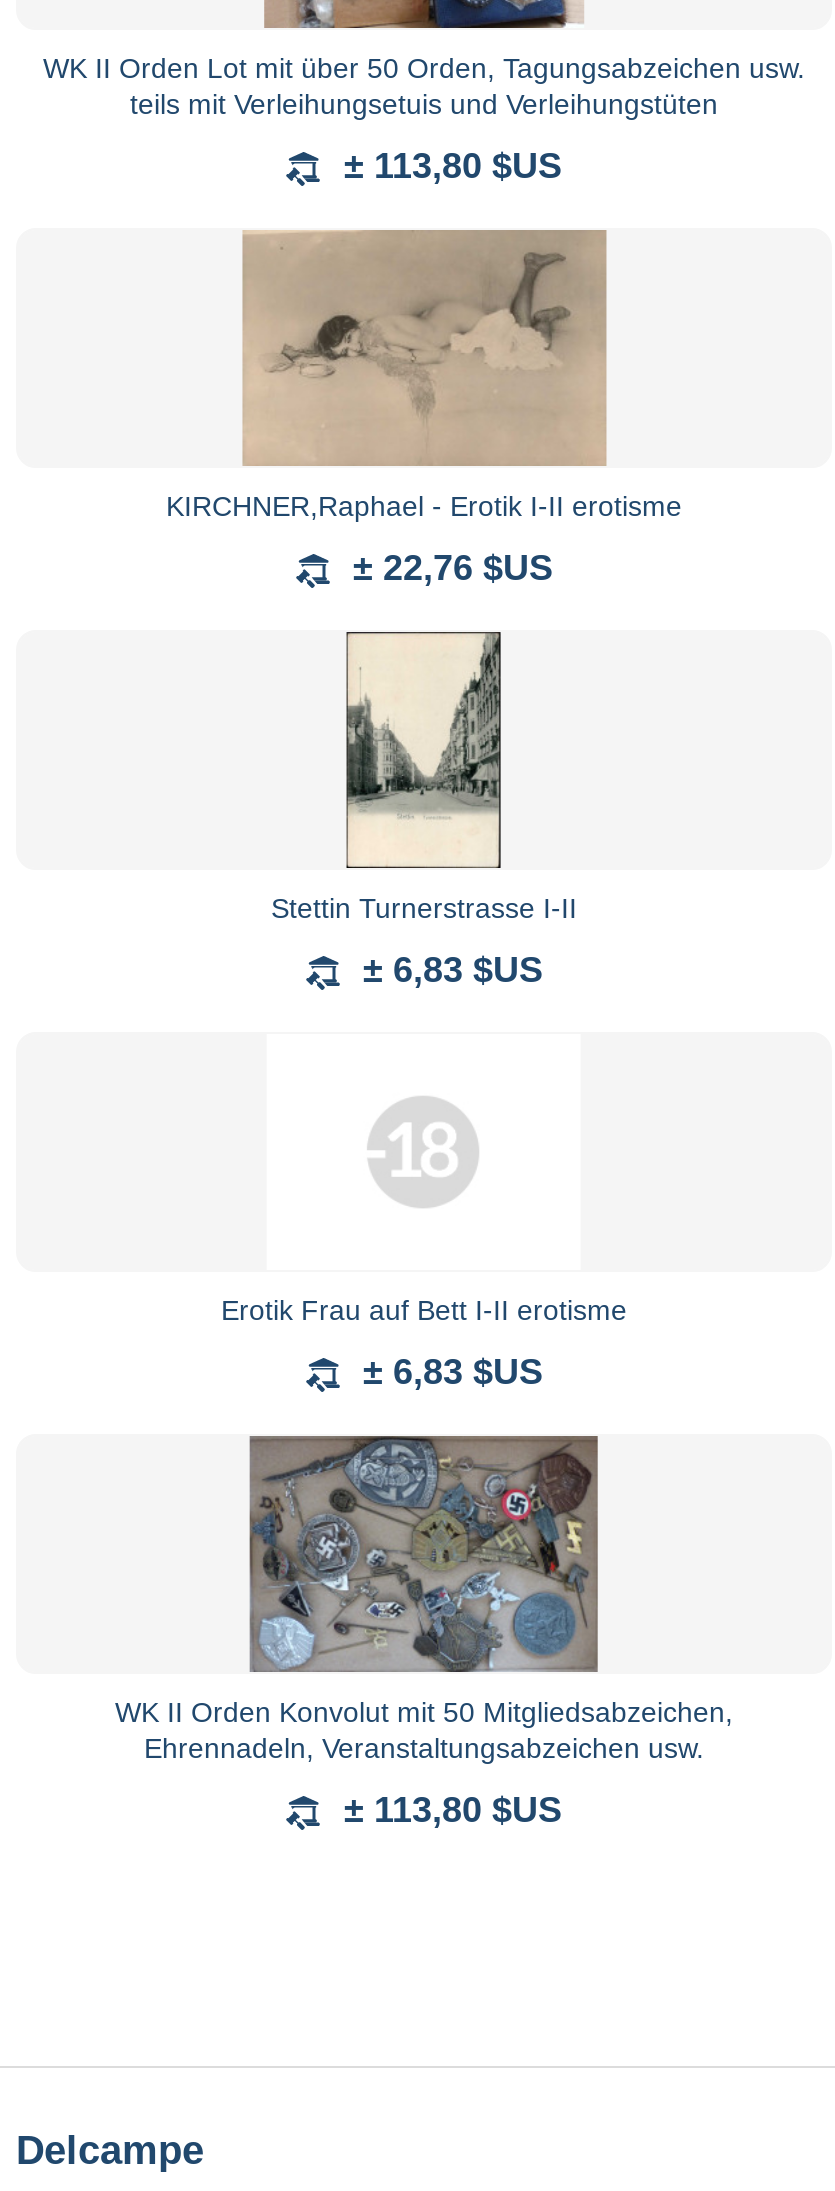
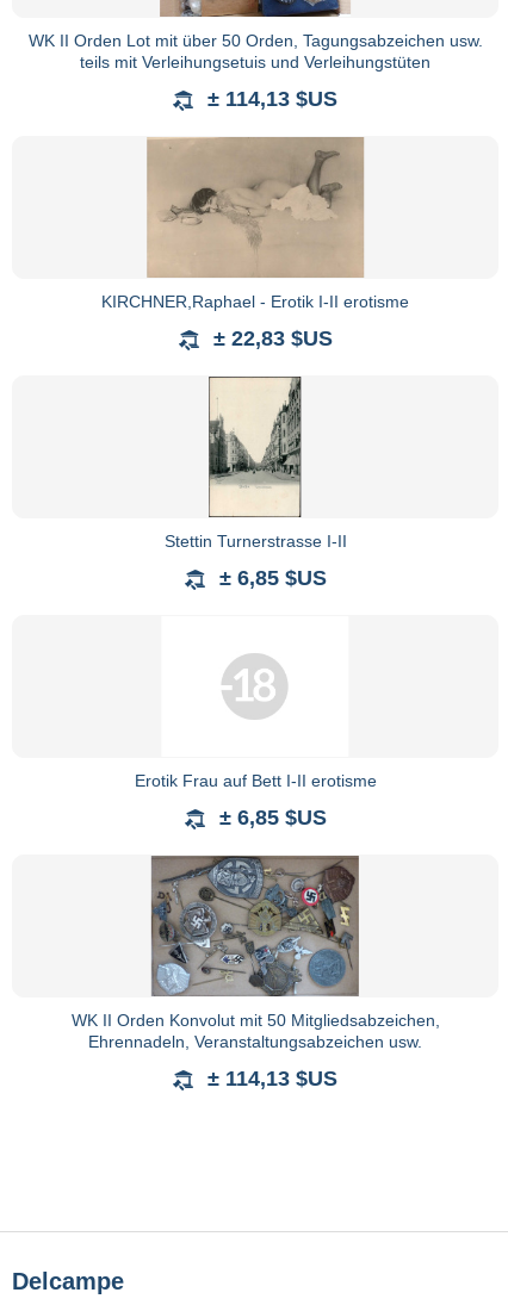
[344,146,562,186] ± 113,80 $US -> [207,87,337,111] ± 114,13 $US
[353,548,553,588] ± 22,76 $US -> [213,327,332,351] ± 22,83 $US
[363,950,543,990] ± 6,83 $US -> [219,566,326,590] ± 6,85 $US
[363,1352,543,1392] ± 6,83 $US -> [219,806,326,830] ± 6,85 $US
[344,1790,562,1830] ± 113,80 $US -> [207,1067,337,1091] ± 114,13 $US

